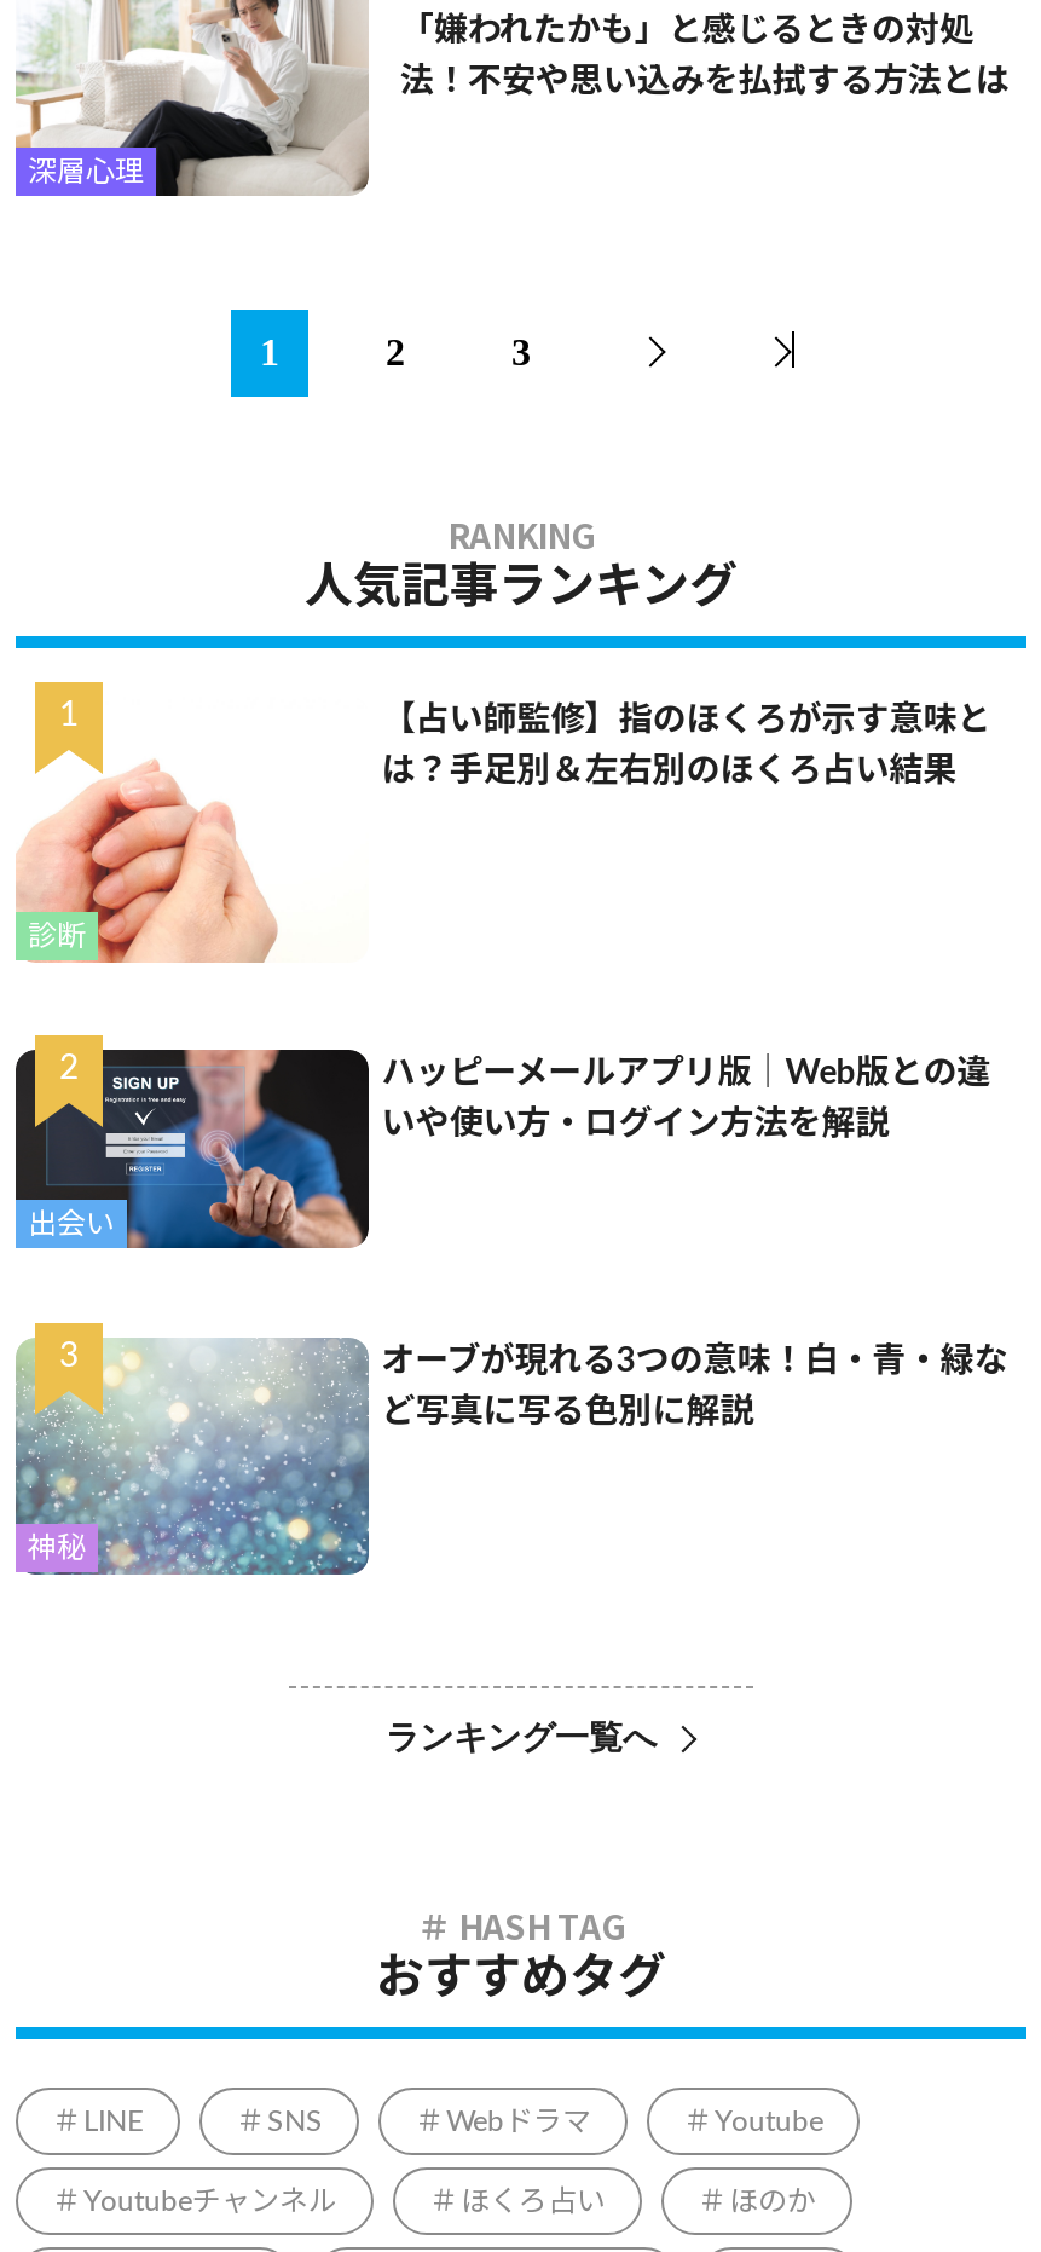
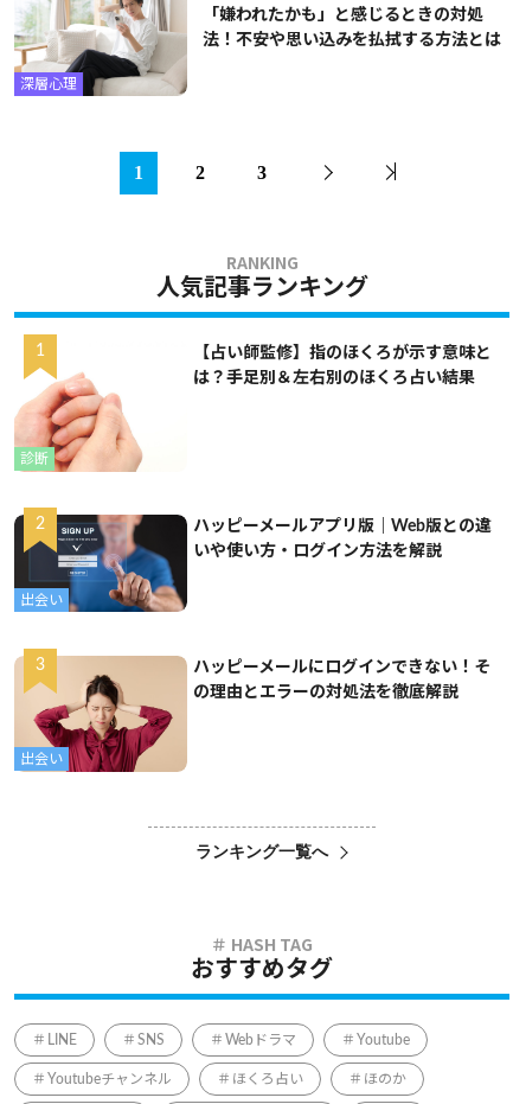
[13,1338,371,1577] [image] | 神秘 -> [15,656,187,773] [image] | 出会い
[382,1345,1008,1379] オーブが現れる3つの意味！白・青・緑な -> [193,659,491,676] ハッピーメールにログインできない！そ
[382,1396,754,1430] ど写真に写る色別に解説 -> [193,684,459,701] の理由とエラーの対処法を徹底解説

